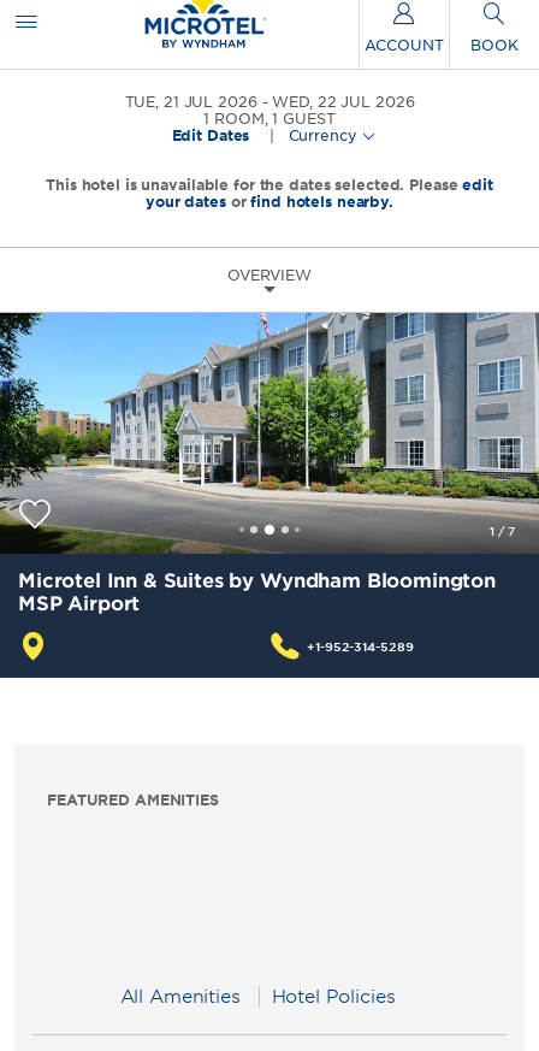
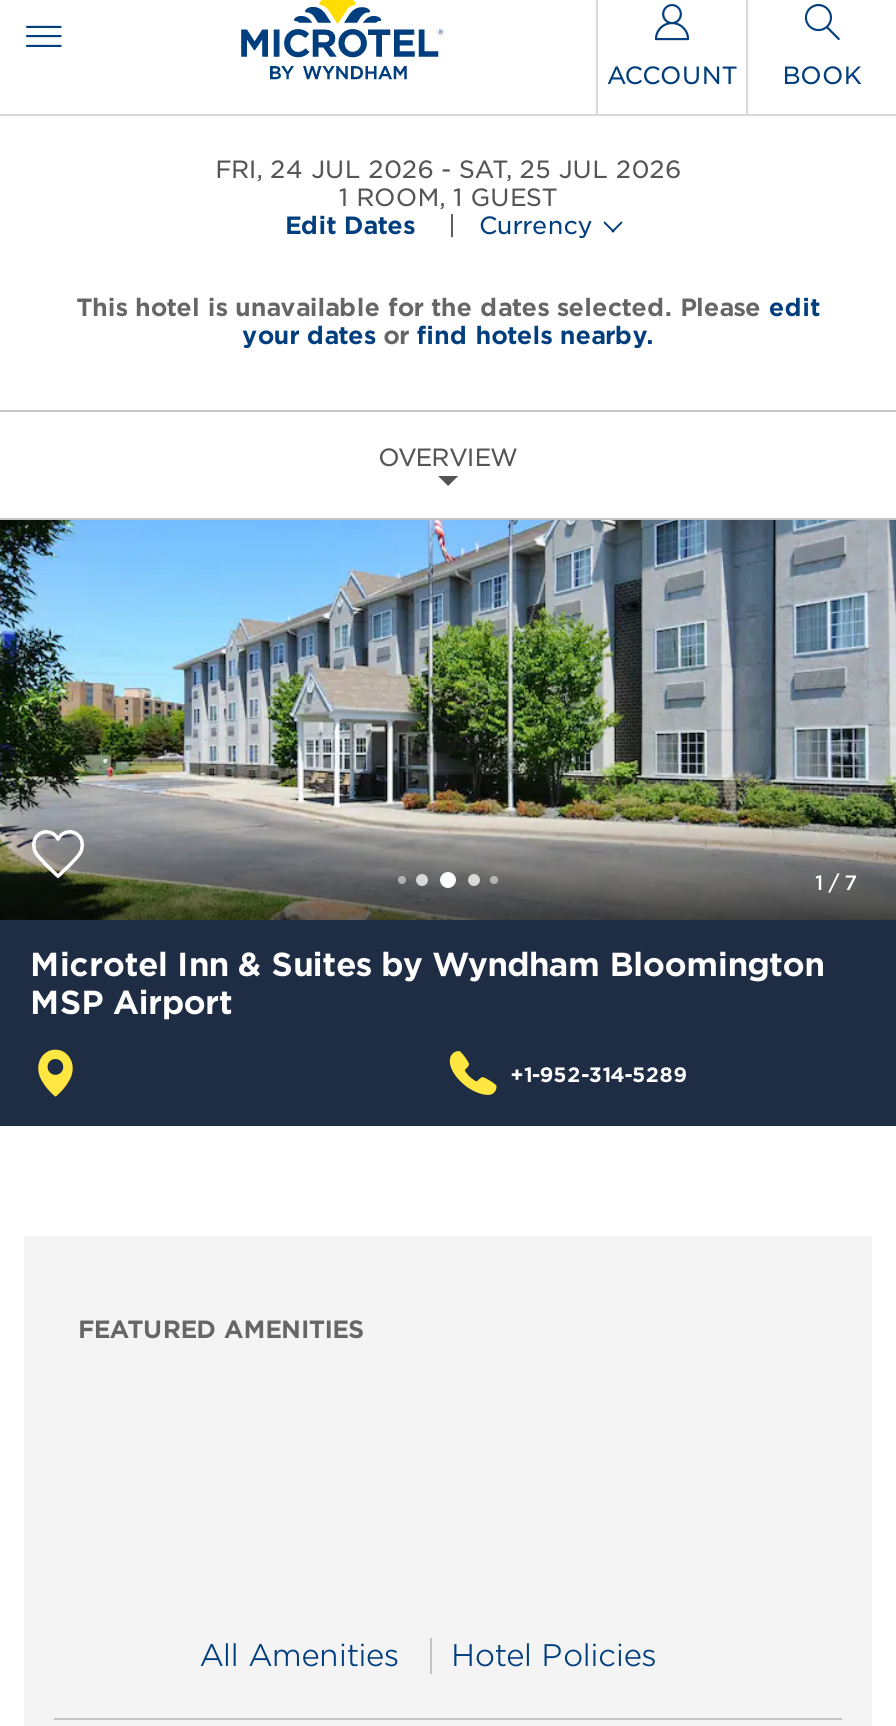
[125,93,257,111] TUE, 21 JUL 2026 -> [215,154,433,184] FRI, 24 JUL 2026
[272,93,414,111] WED, 22 JUL 2026 -> [459,154,681,184] SAT, 25 JUL 2026

